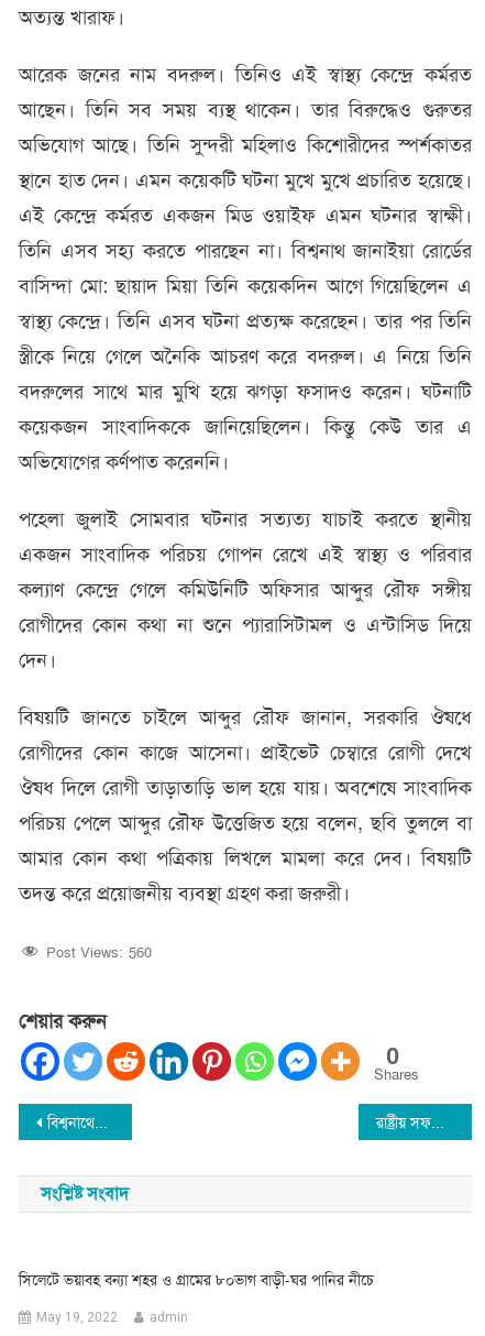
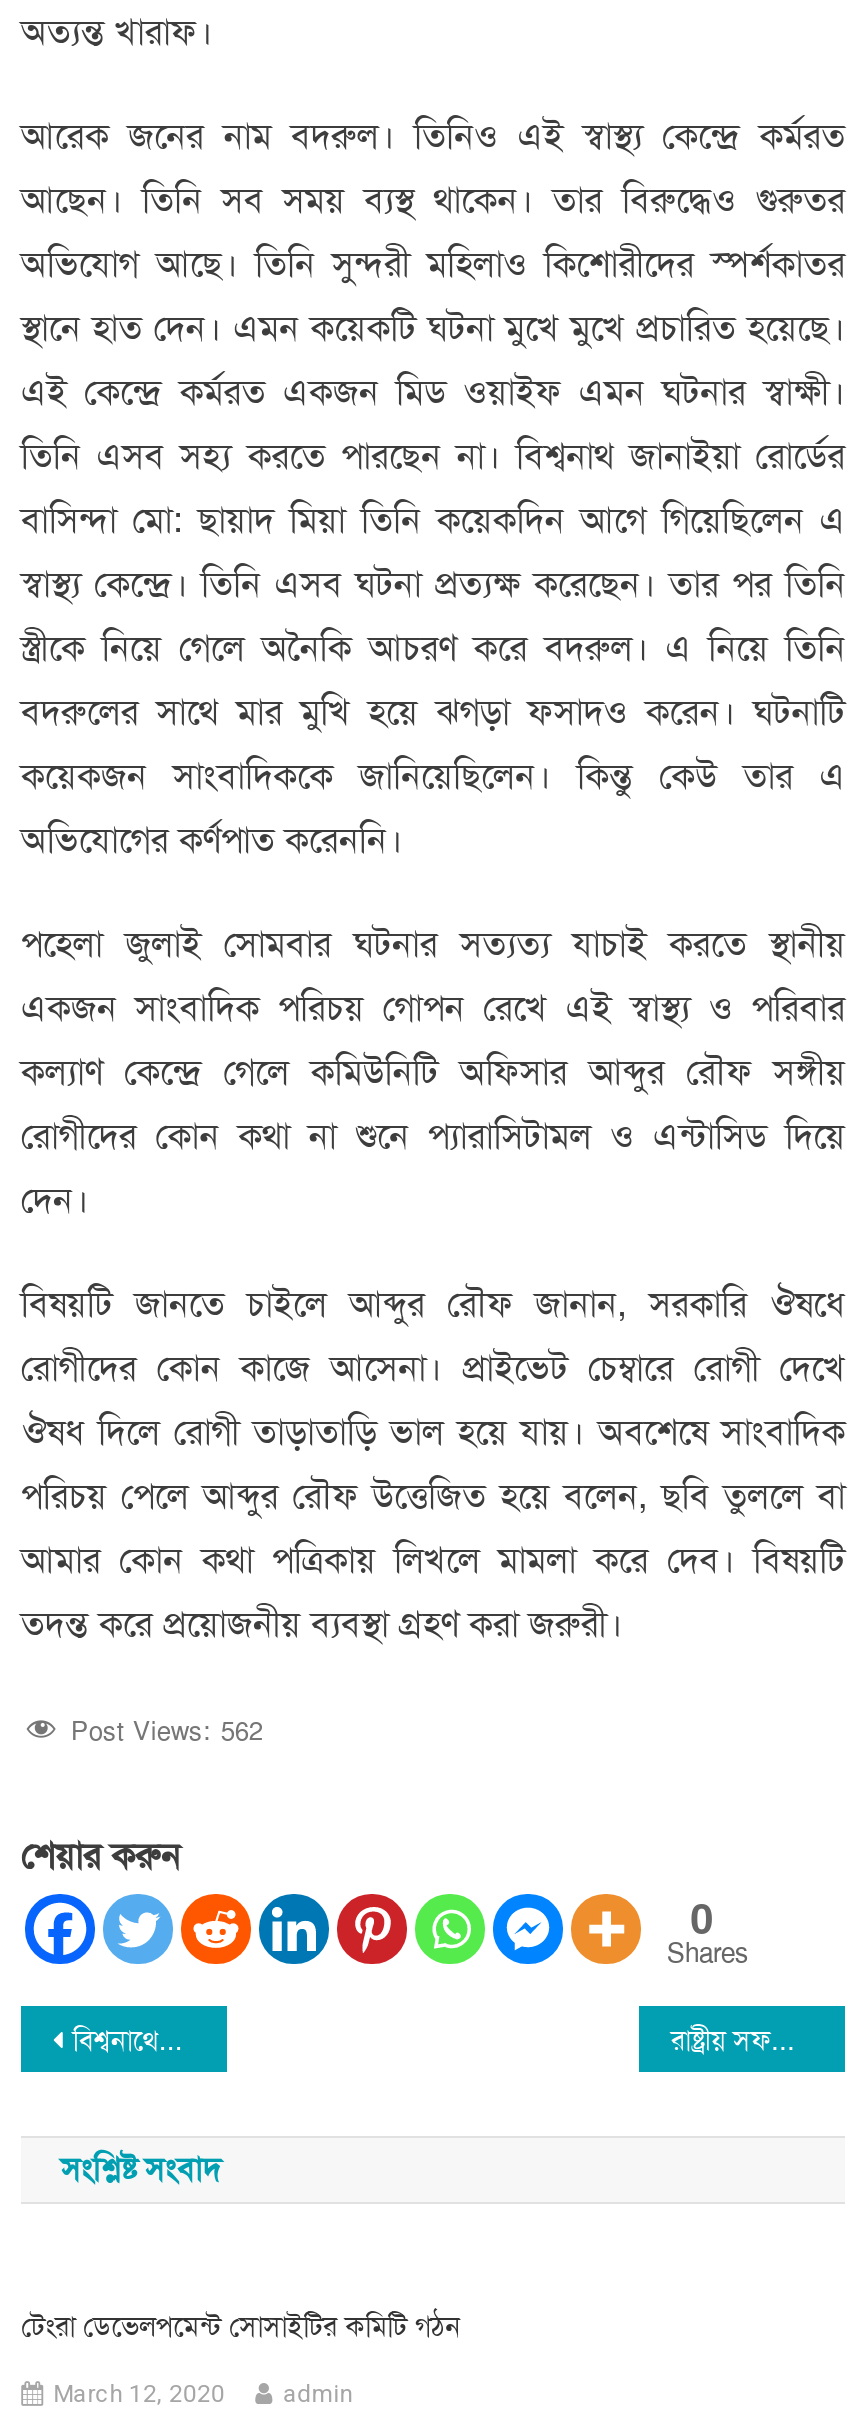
[46,943,152,962] Post Views: 560 -> [71,1715,263,1749] Post Views: 562
[19,1270,374,1290] সিলেটে ভয়াবহ বন্যা শহর ও গ্রামের ৮০ভাগ বাড়ী-ঘর পানির নীচে -> [21,2309,461,2345] টেংরা ডেভেলপমেন্ট সোসাইটির কমিটি গঠন
[36,1310,118,1325] May 19, 2022 -> [53,2381,225,2409] March 12, 2020

